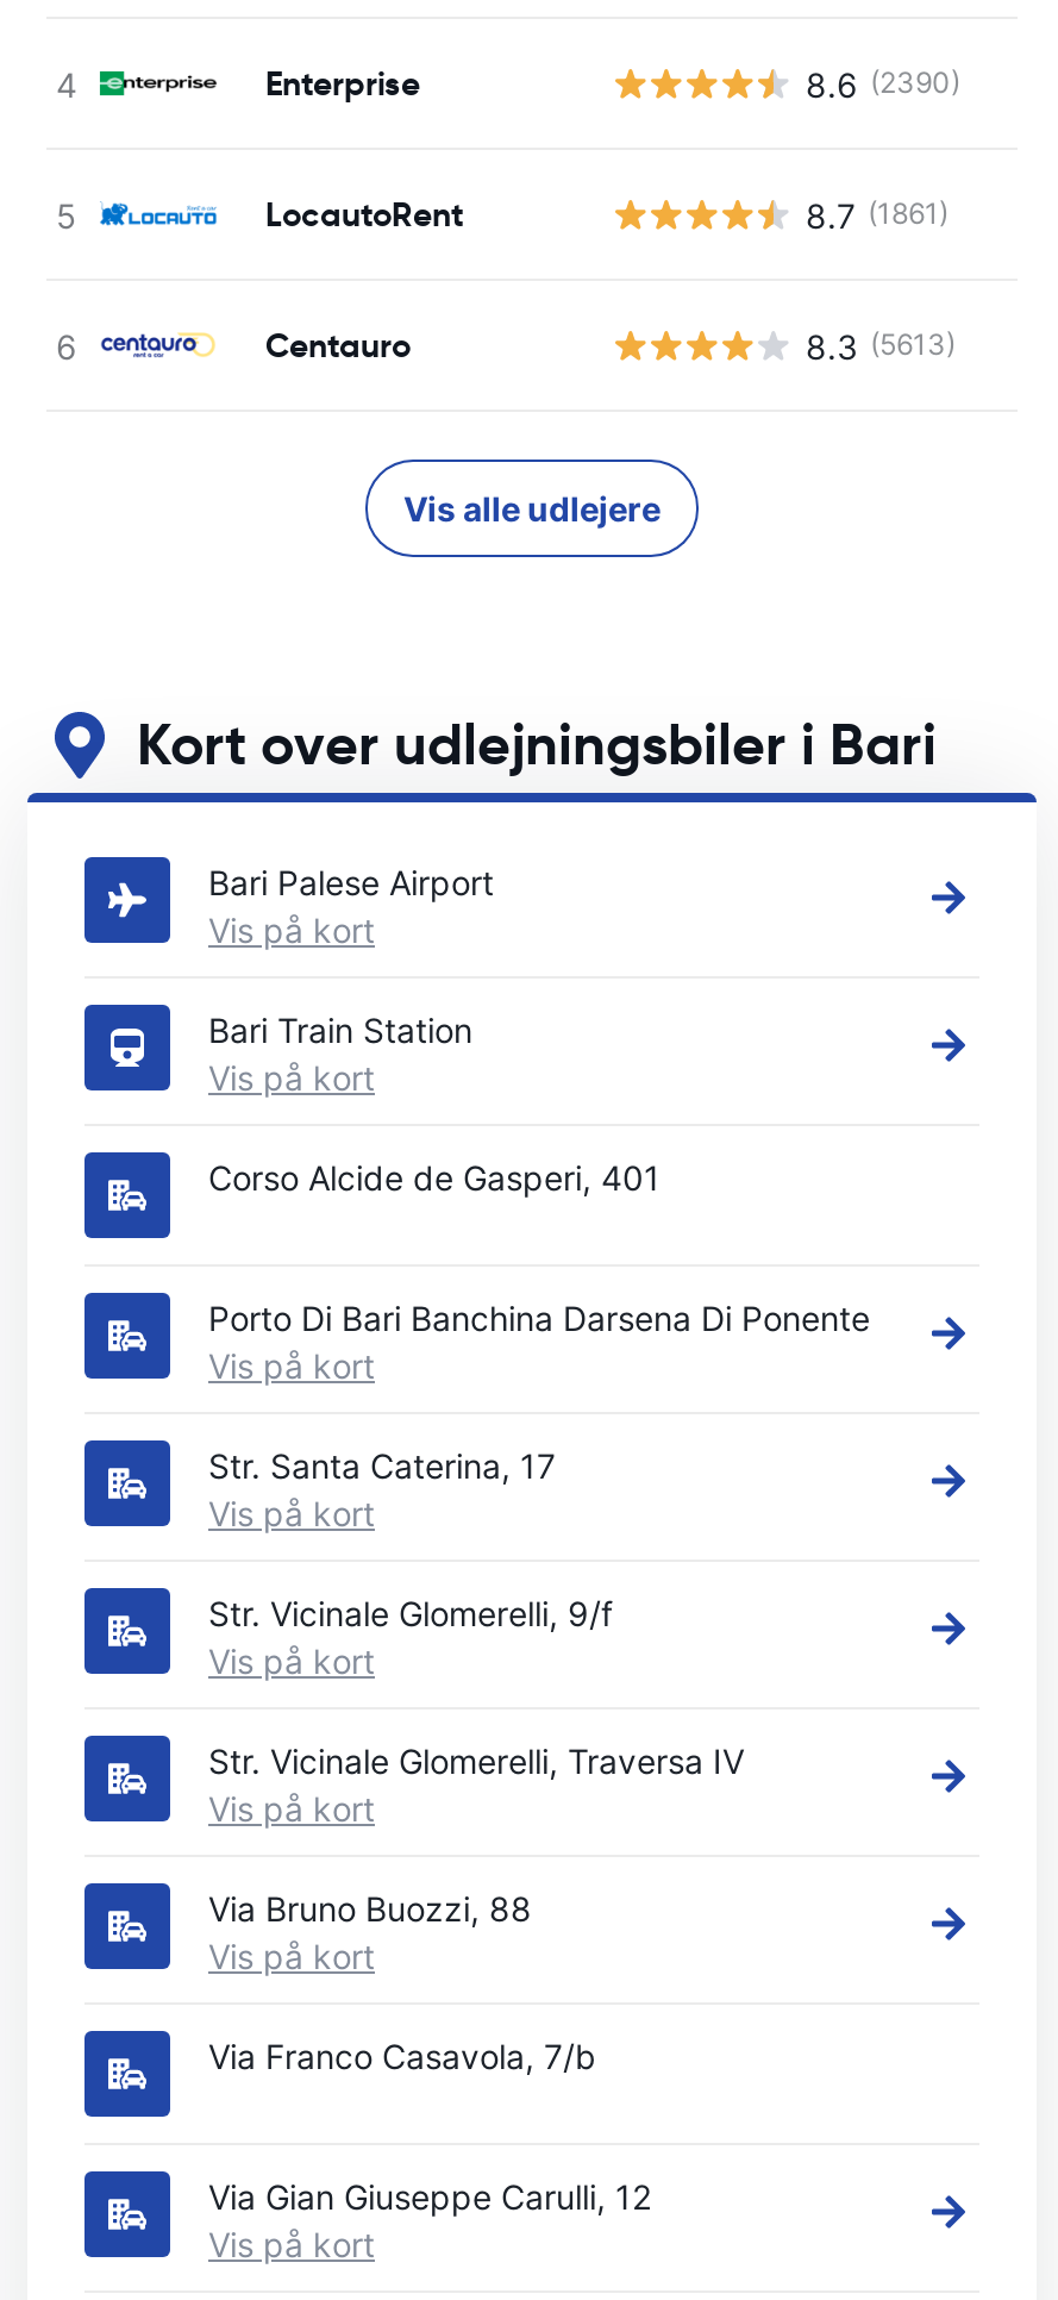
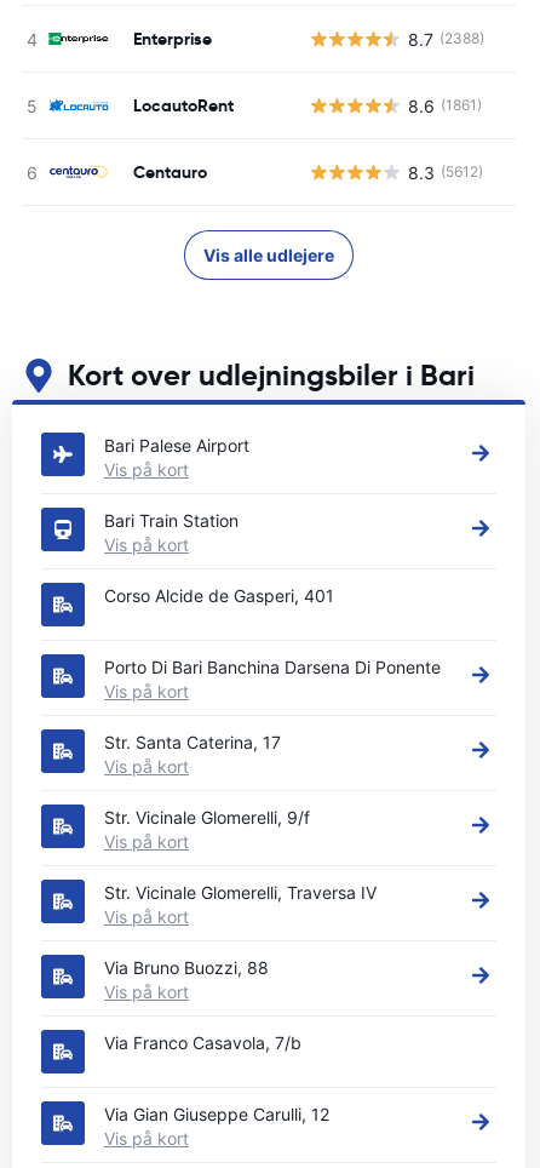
[806,63,960,104] 8.6 (2390) -> [408,28,484,49] 8.7 (2388)
[806,194,949,235] 8.7 (1861) -> [408,95,482,116] 8.6 (1861)
[806,325,956,365] 8.3 (5613) -> [408,162,483,182] 8.3 (5612)

